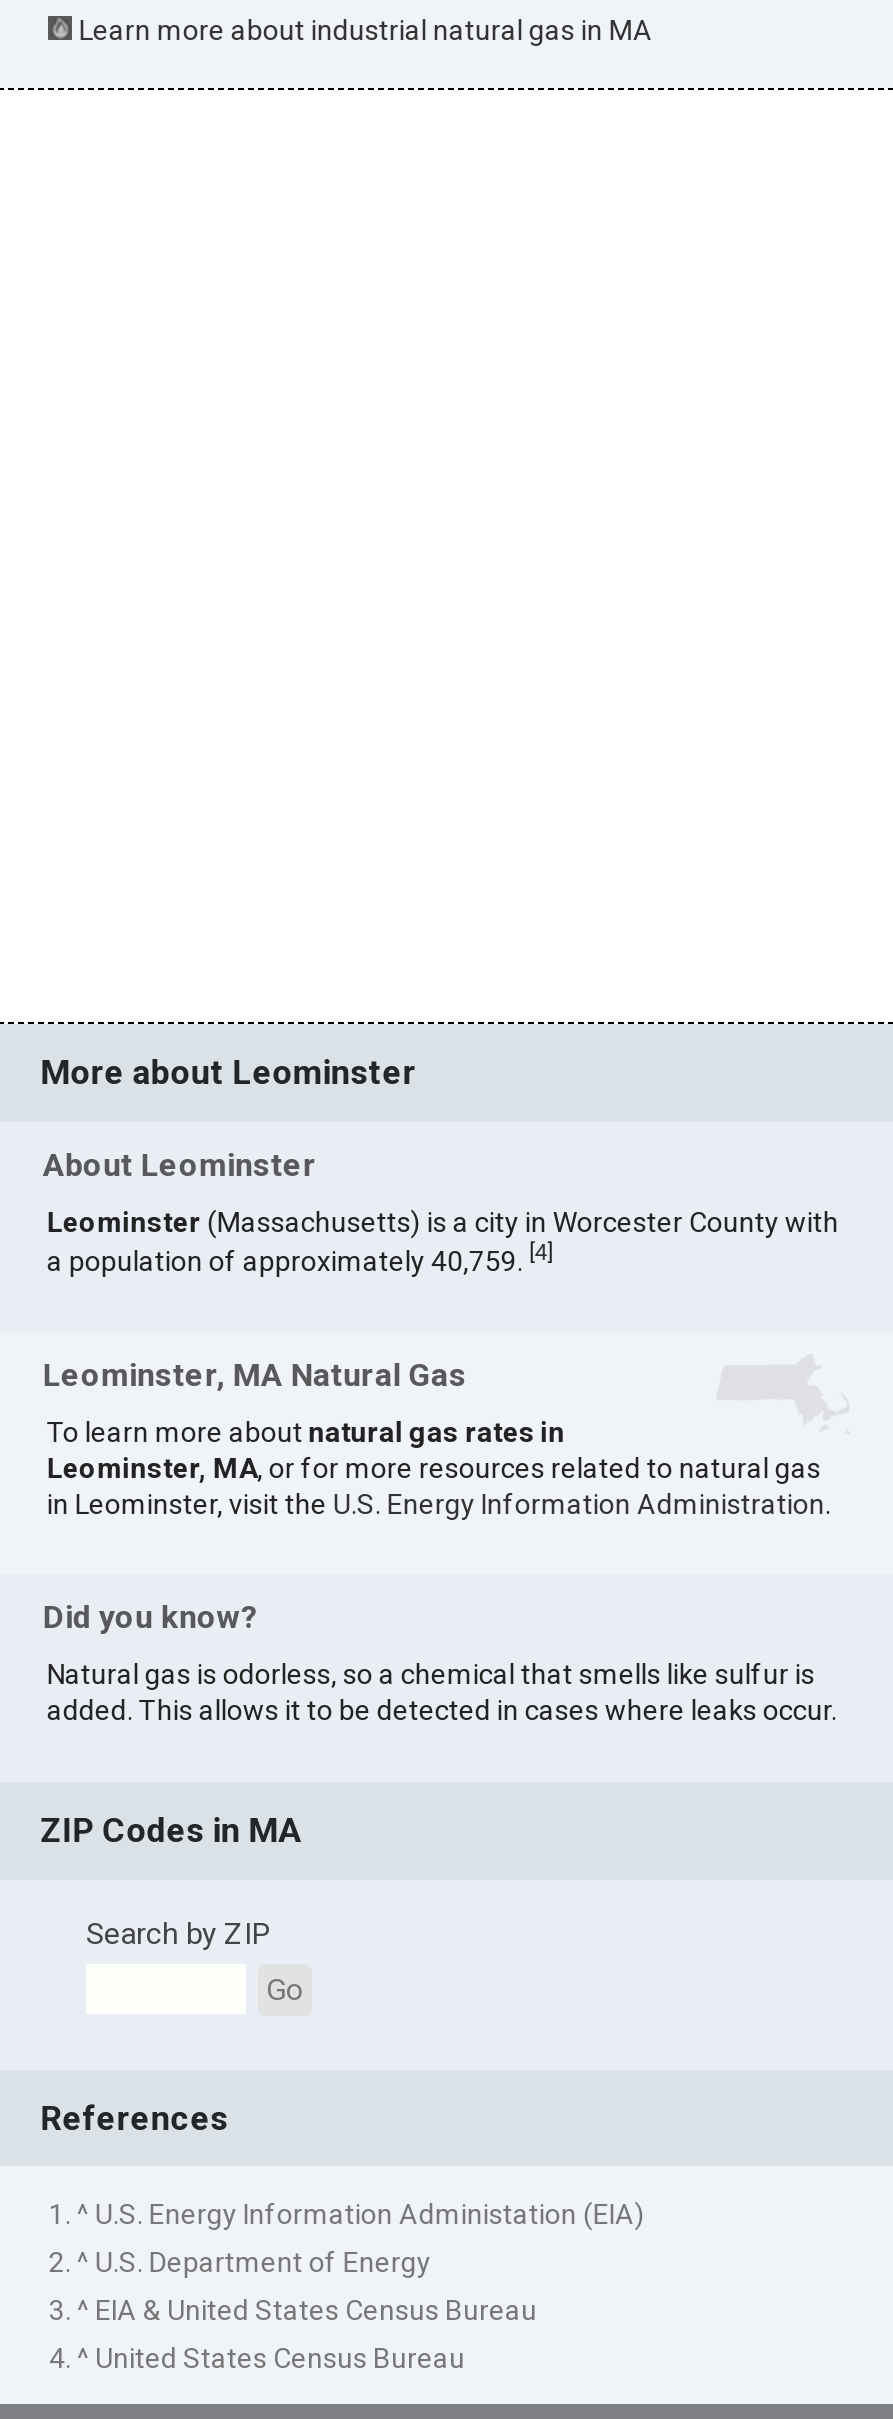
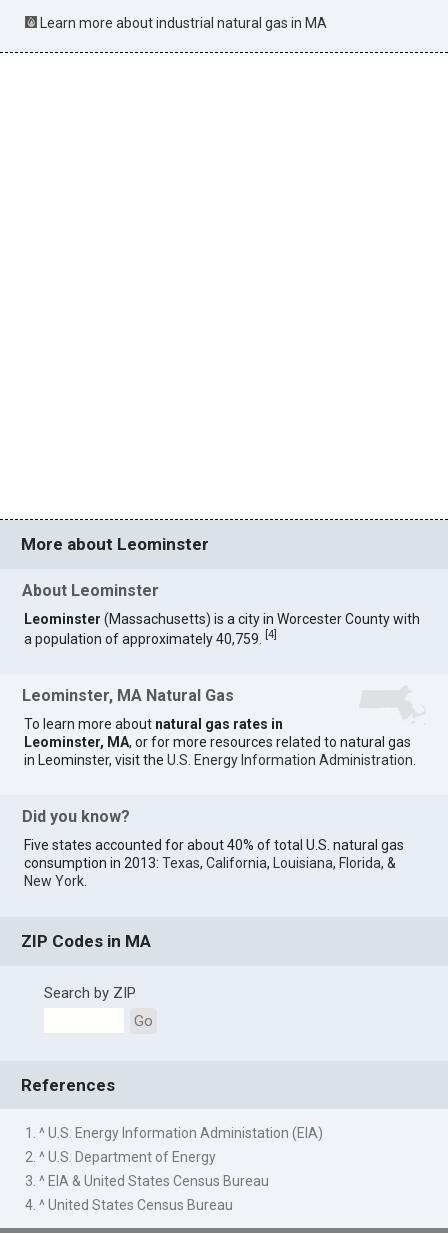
[47,1659,837,1727] Natural gas is odorless, so a chemical that smells like sulfur is | added. This allows it to be detected in cases where leaks occur. -> [24,837,404,889] Five states accounted for about 40% of total U.S. natural gas | consumption in 2013: Texas, California, Louisiana, Florida, & | New York.

